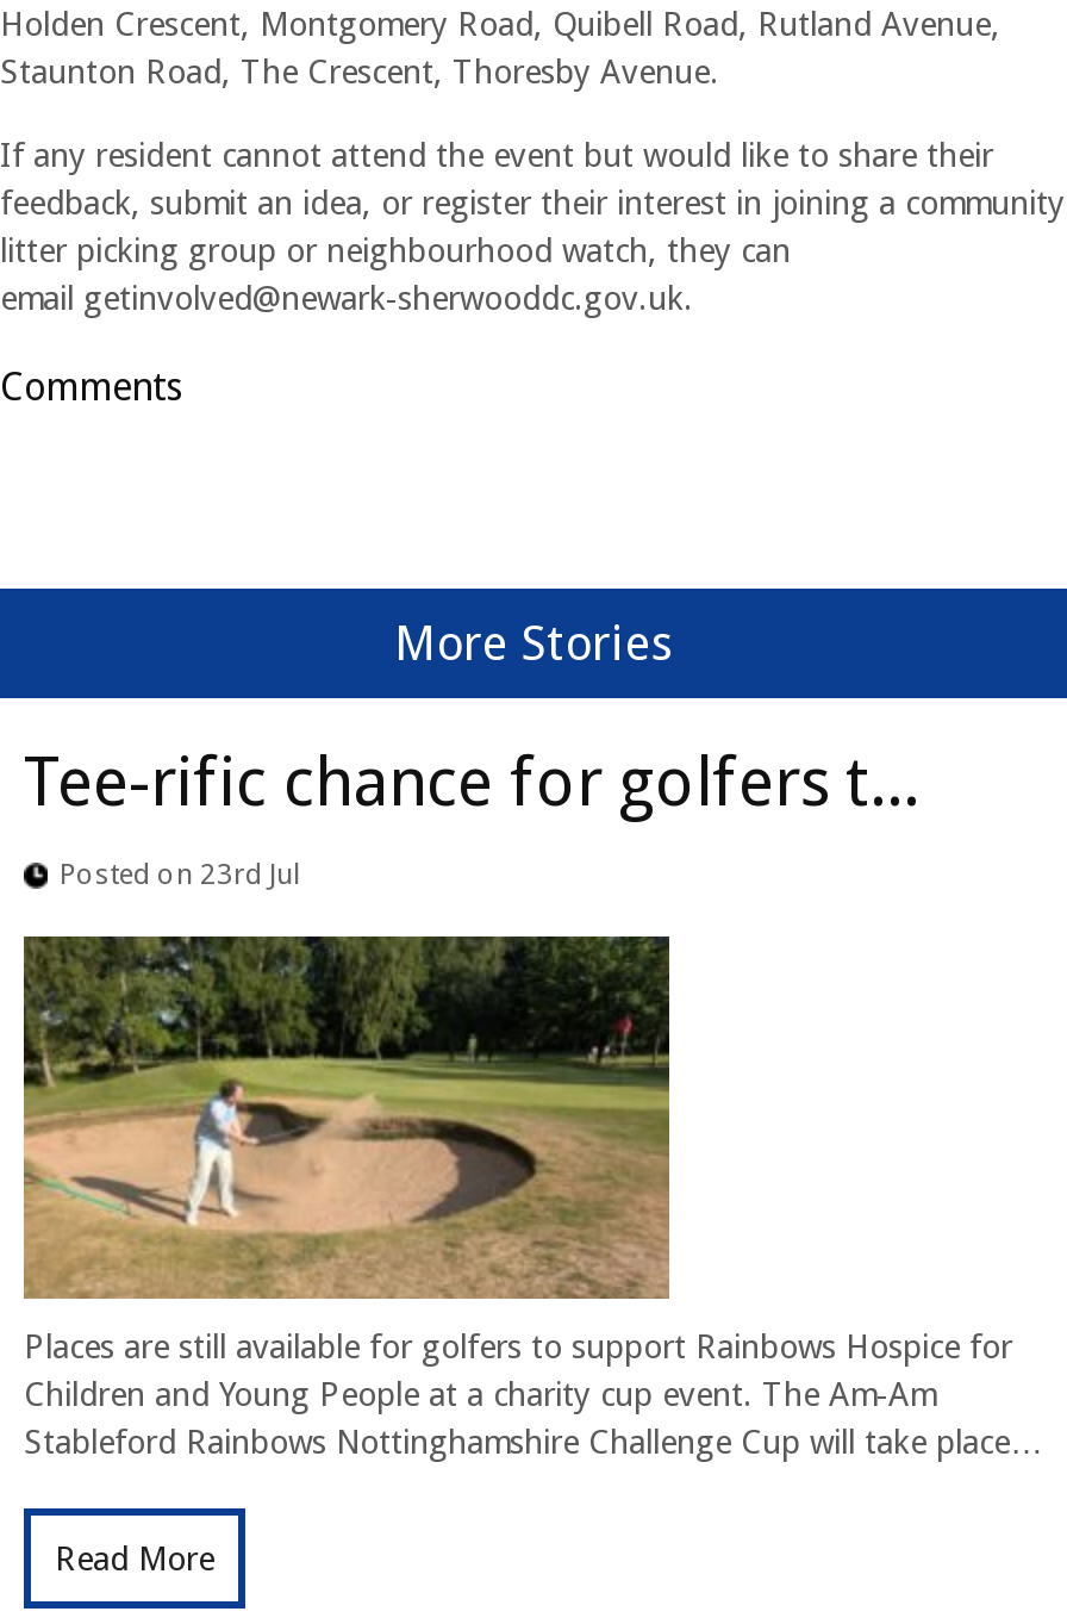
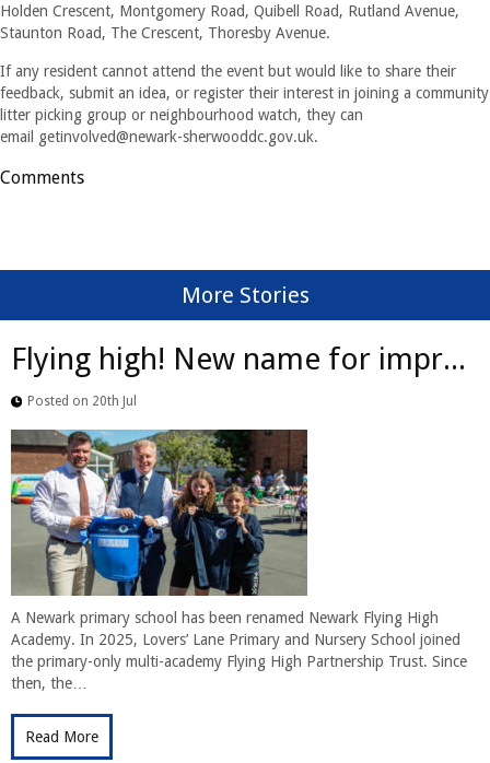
[24,743,919,822] Tee-rific chance for golfers t... -> [11,341,466,377] Flying high! New name for impr...
[60,858,300,891] Posted on 23rd Jul -> [27,393,137,409] Posted on 20th Jul
[21,934,1043,1461] [image] | Places are still available for golfers to support Rainbows Hospice for | Children and Young People at a charity cup event. The Am-Am | Stableford Rainbows Nottinghamshire Challenge Cup will take place… -> [10,429,467,692] [image] | A Newark primary school has been renamed Newark Flying High | Academy. In 2025, Lovers’ Lane Primary and Nursery School joined | the primary-only multi-academy Flying High Partnership Trust. Since | then, the…

